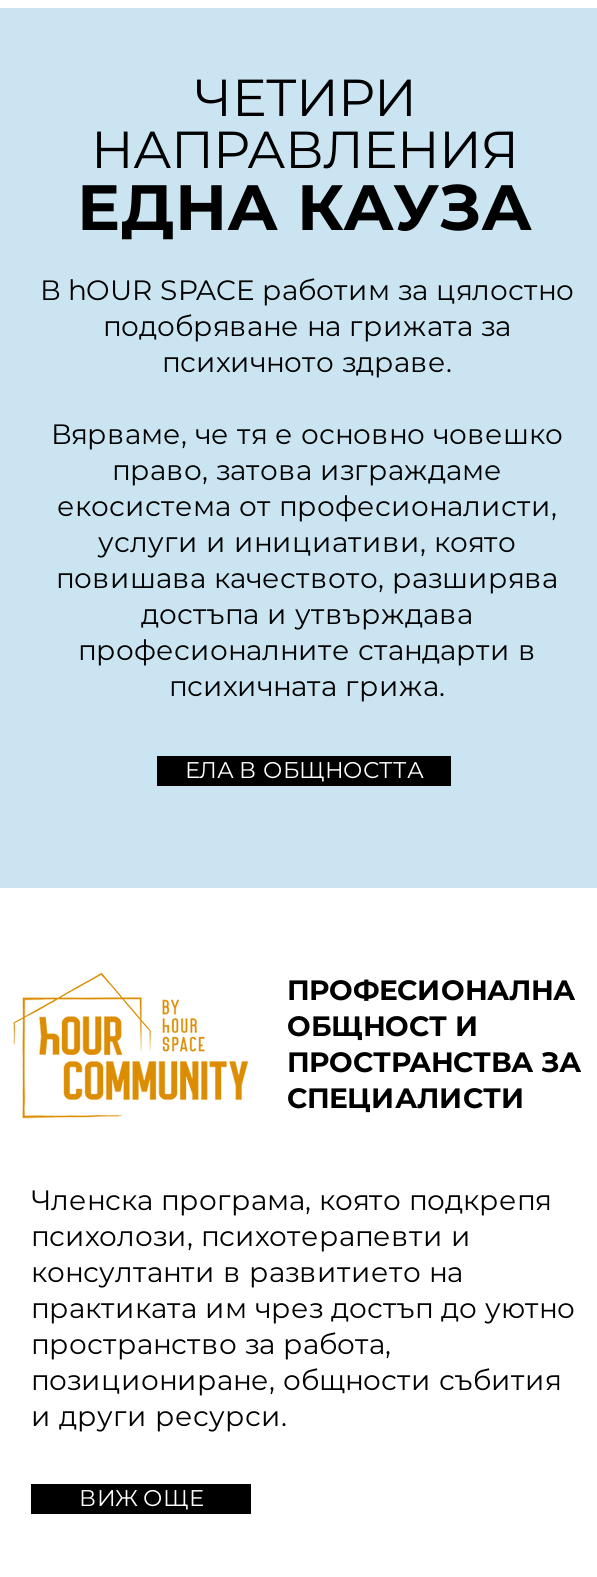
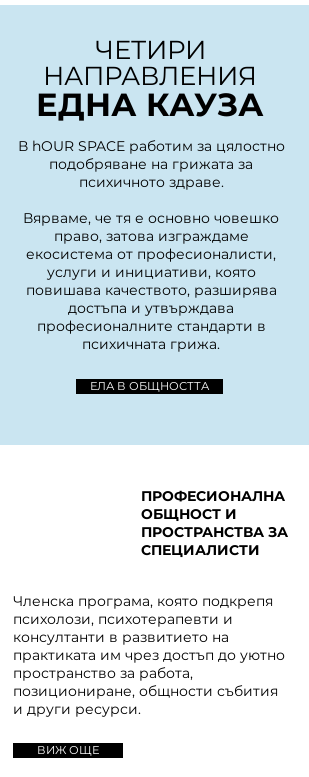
[11,972,249,1120] [image] -> none

